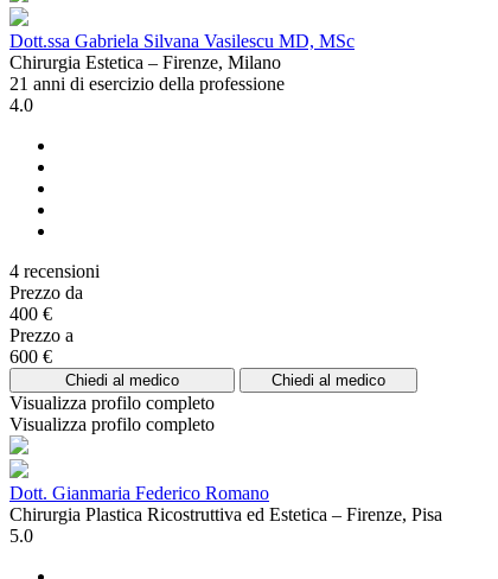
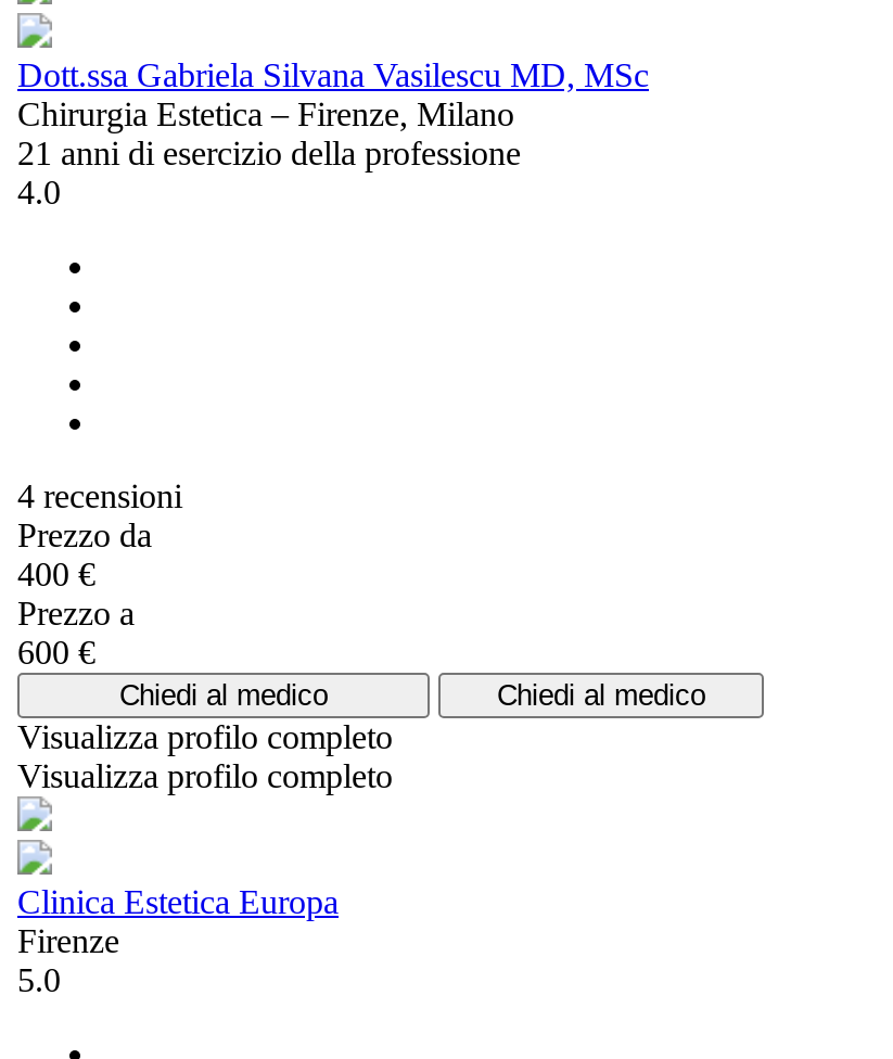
[9,483,442,525] Dott. Gianmaria Federico Romano | Chirurgia Plastica Ricostruttiva ed Estetica – Firenze, Pisa -> [17,884,339,960] Clinica Estetica Europa | Firenze

